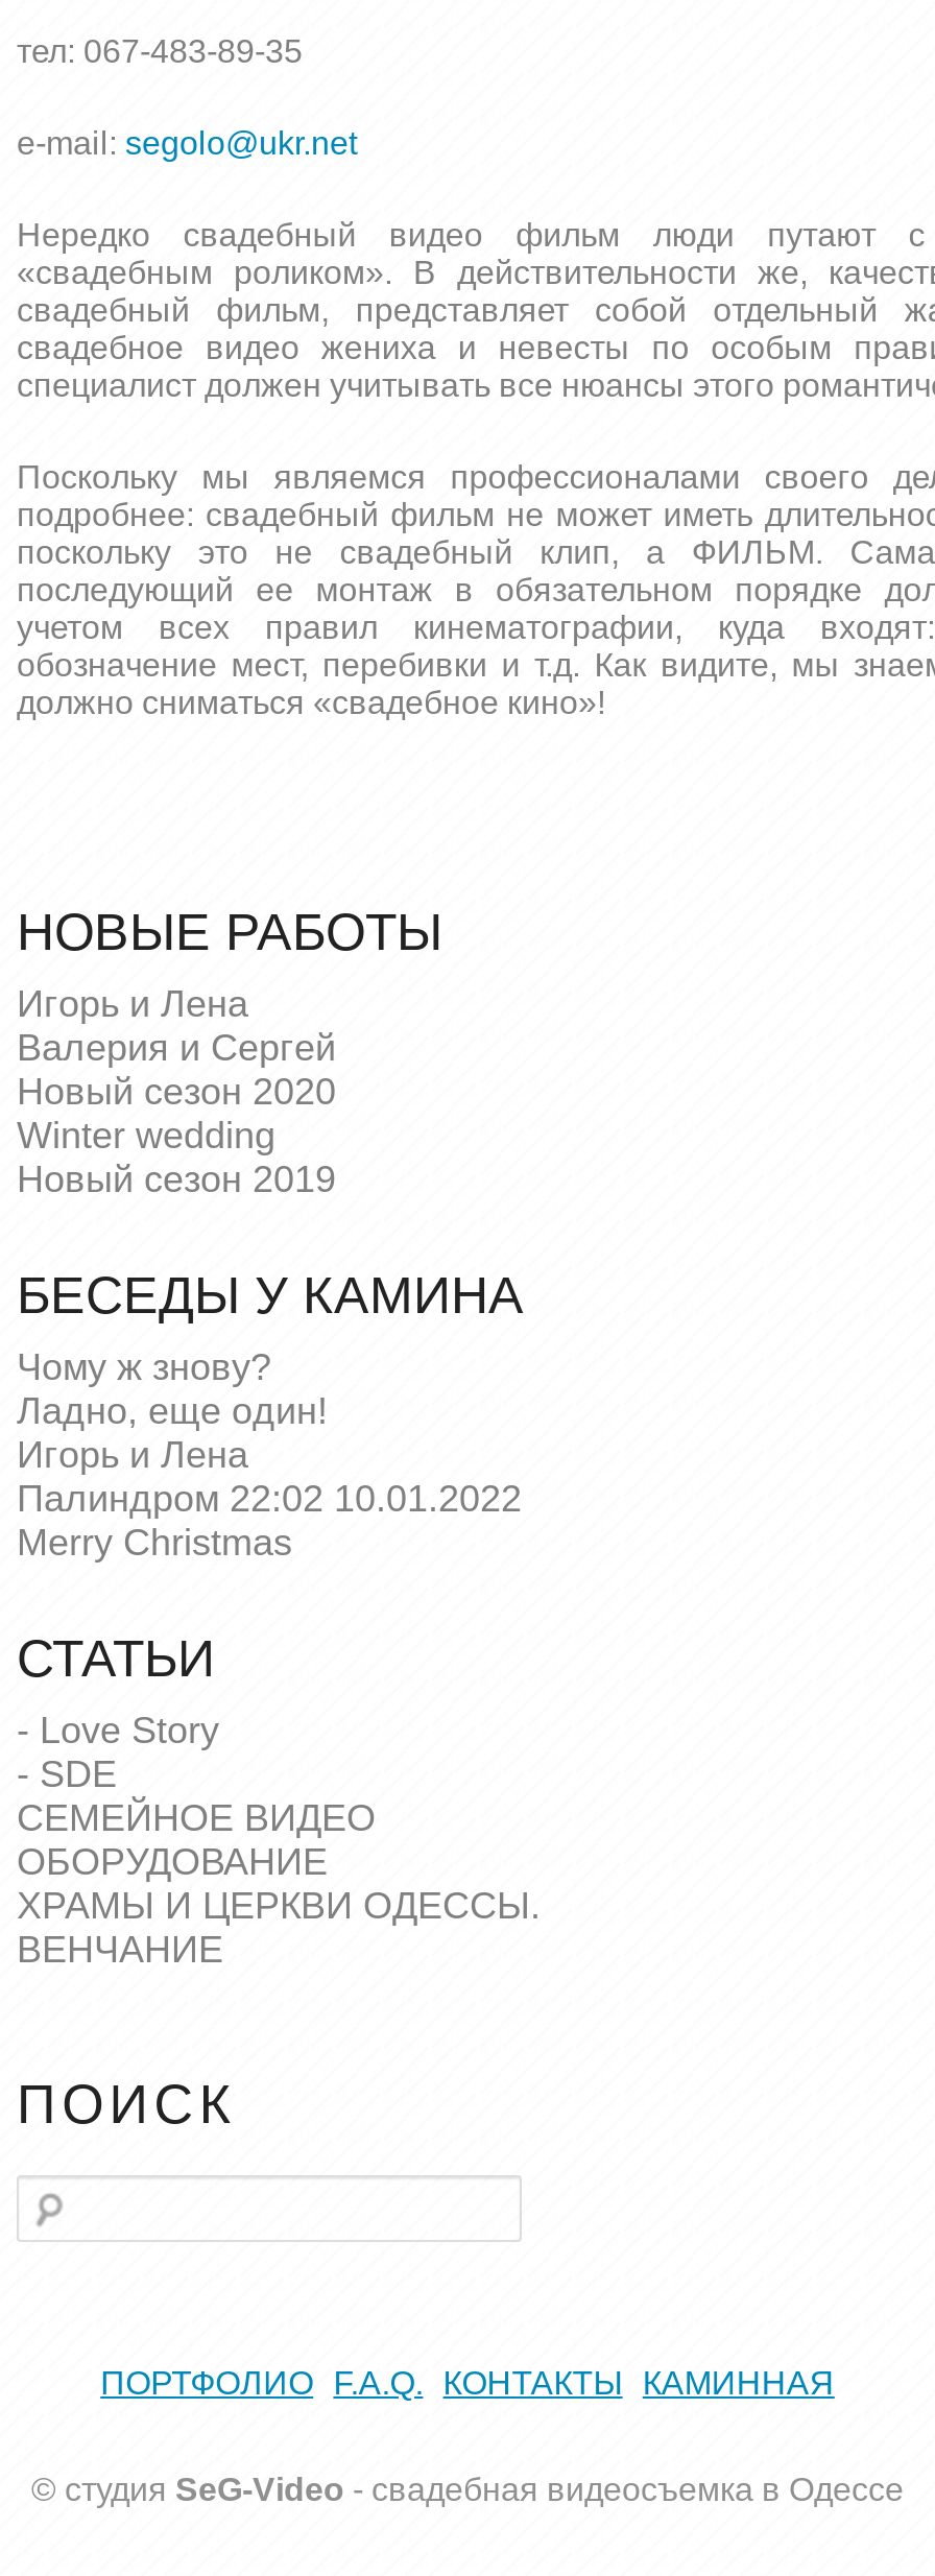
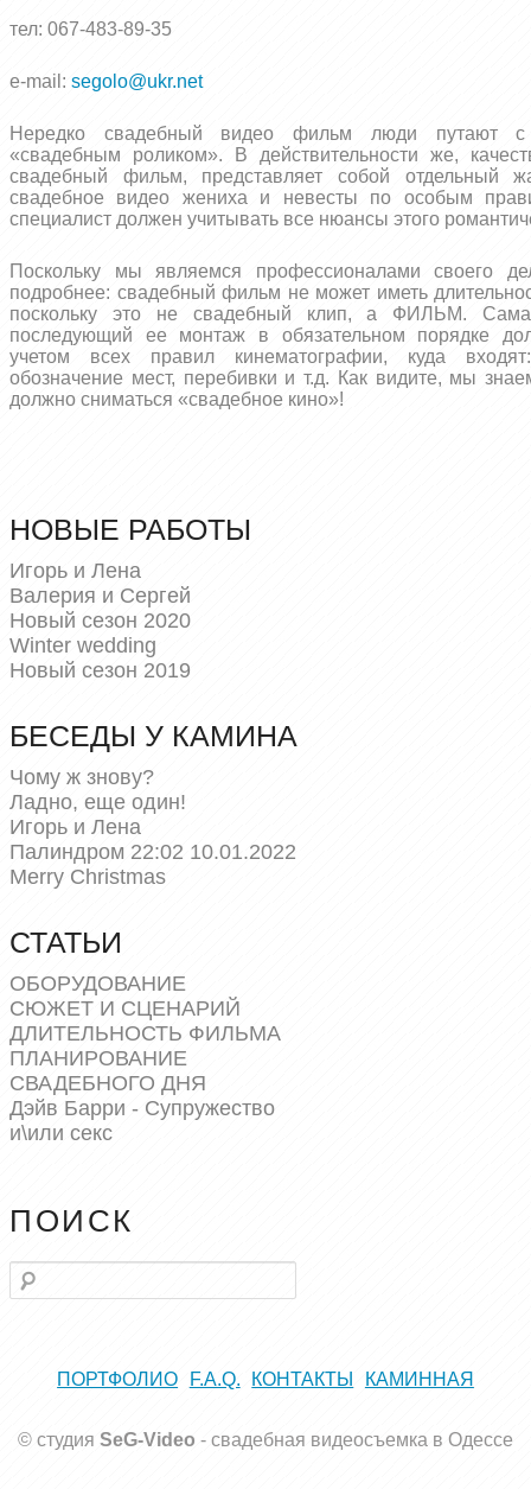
[17,1711,376,1840] - Love Story | - SDE | СЕМЕЙНОЕ ВИДЕО -> none
moved [17,1842,328,1884] -> [9,972,186,996]: ОБОРУДОВАНИЕ
[17,1886,541,1971] ХРАМЫ И ЦЕРКВИ ОДЕССЫ. | ВЕНЧАНИЕ -> [9,997,281,1145] СЮЖЕТ И СЦЕНАРИЙ | ДЛИТЕЛЬНОСТЬ ФИЛЬМА | ПЛАНИРОВАНИЕ | СВАДЕБНОГО ДНЯ | Дэйв Барри - Супружество | и\или секс

